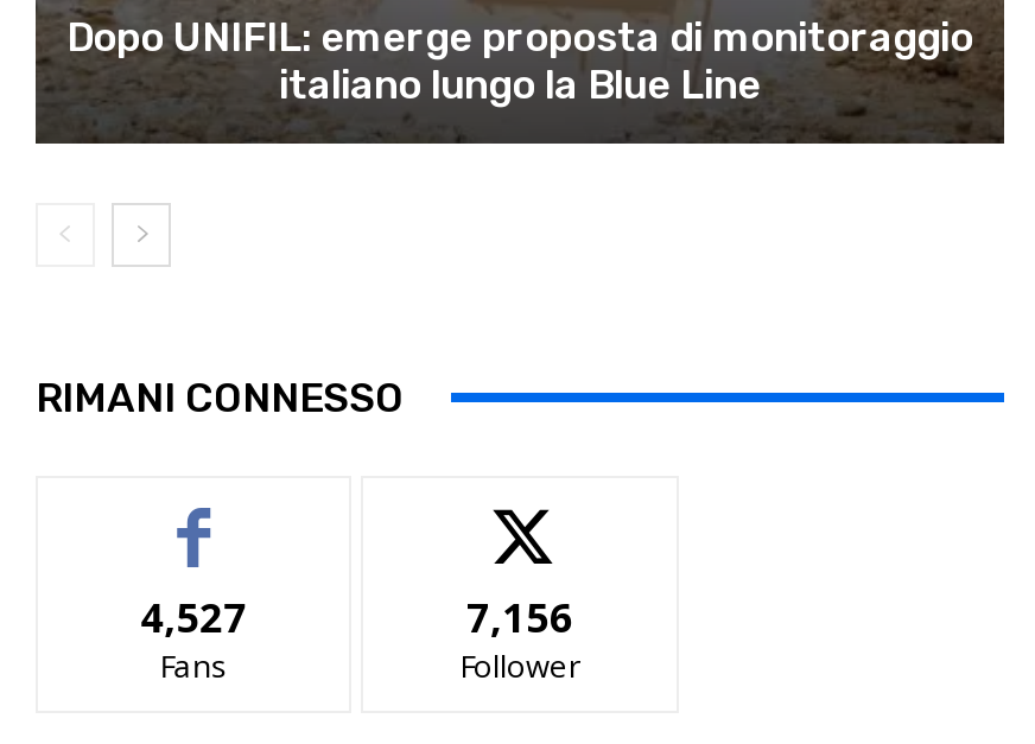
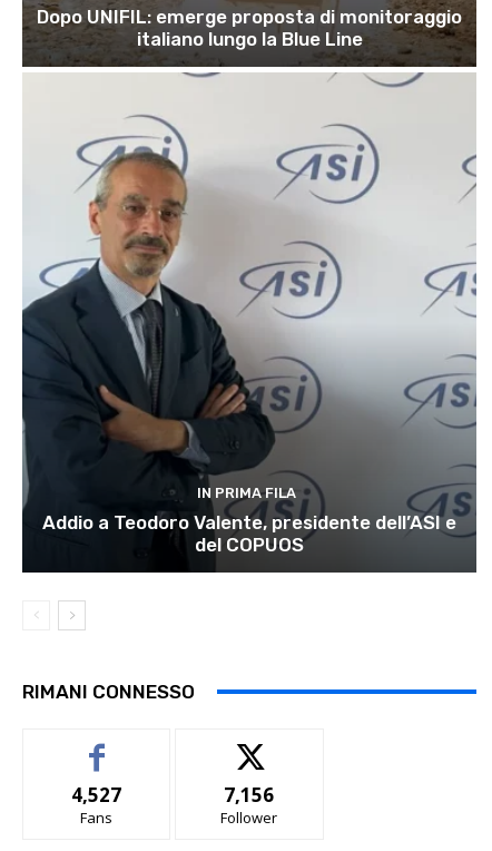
none -> [22,66,476,574] [image] | IN PRIMA FILA | Addio a Teodoro Valente, presidente dell’ASI e | del COPUOS

